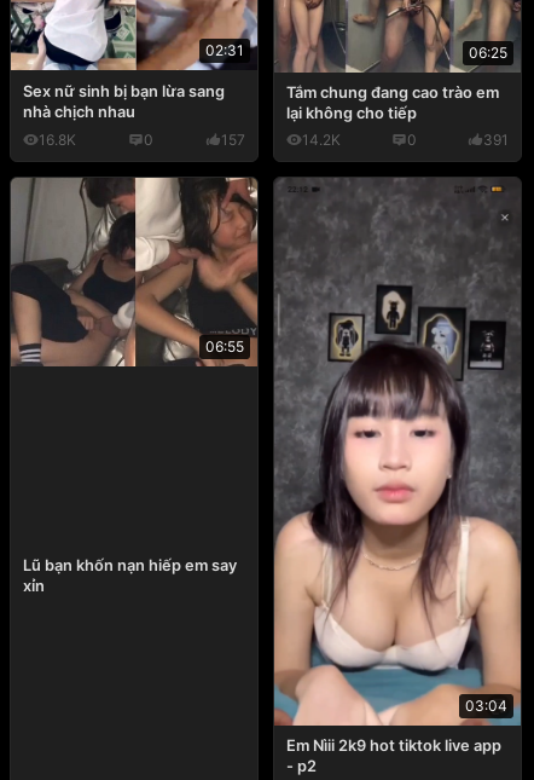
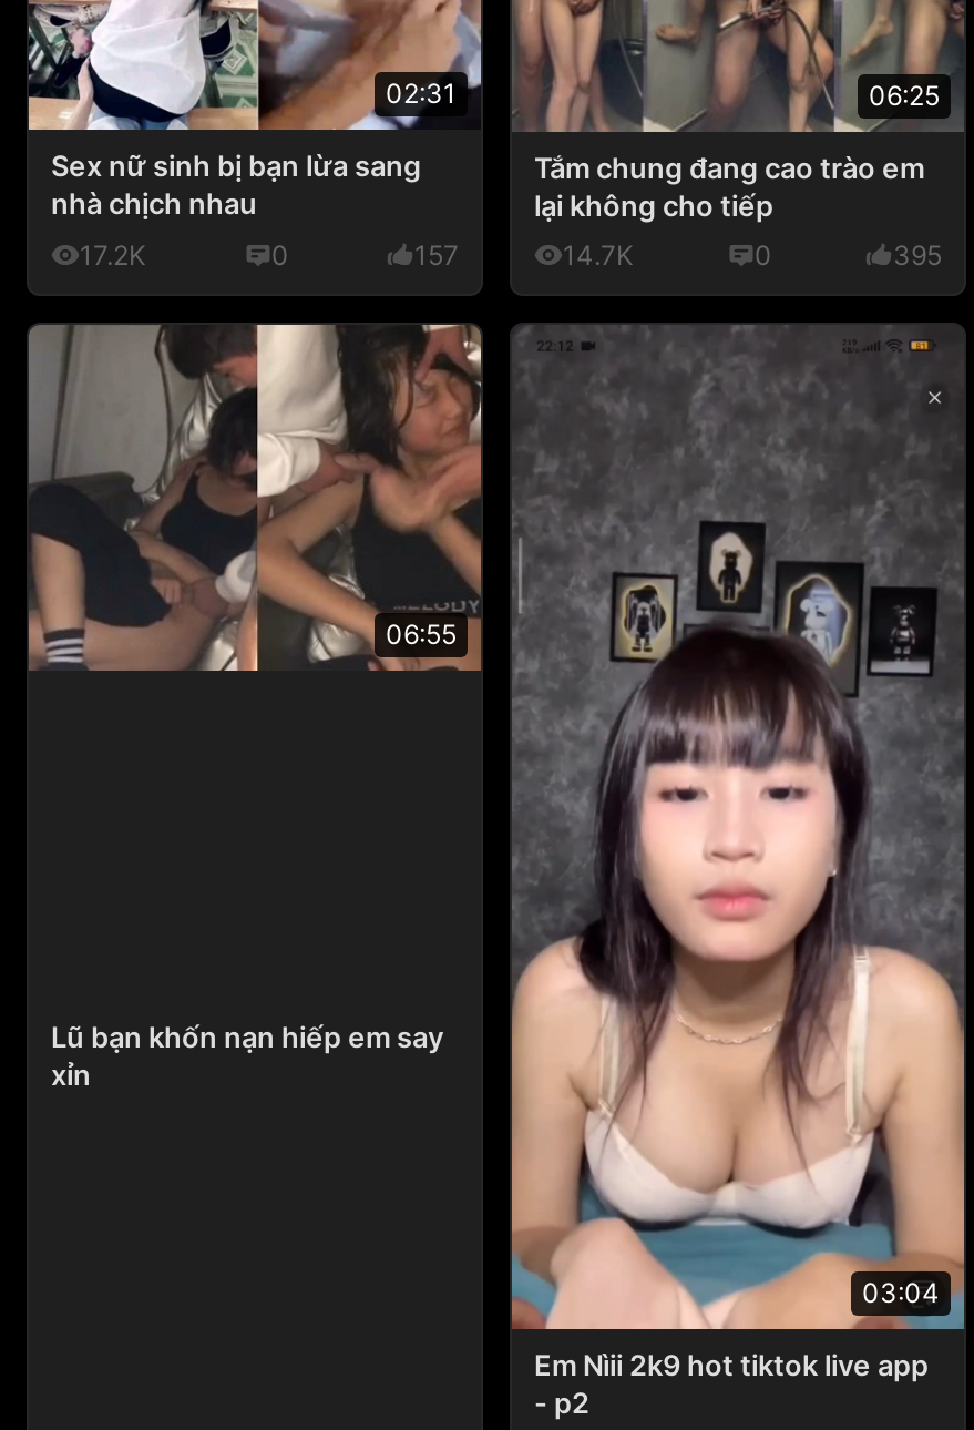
[39,130,76,149] 16.8K -> [80,239,146,272] 17.2K
[302,130,341,149] 14.2K -> [563,239,634,272] 14.7K
[483,130,509,149] 391 -> [893,239,942,272] 395

